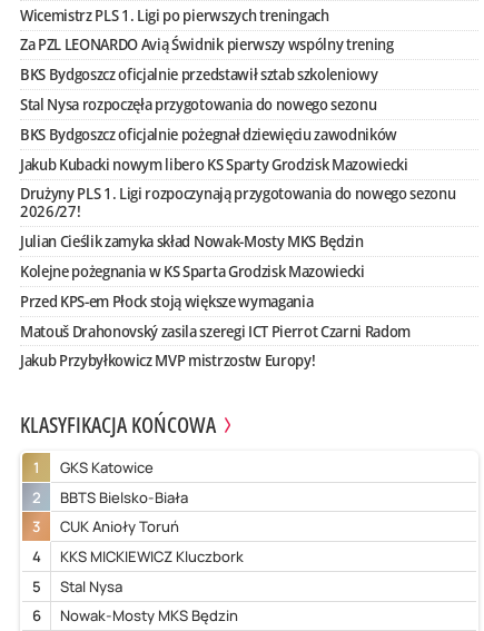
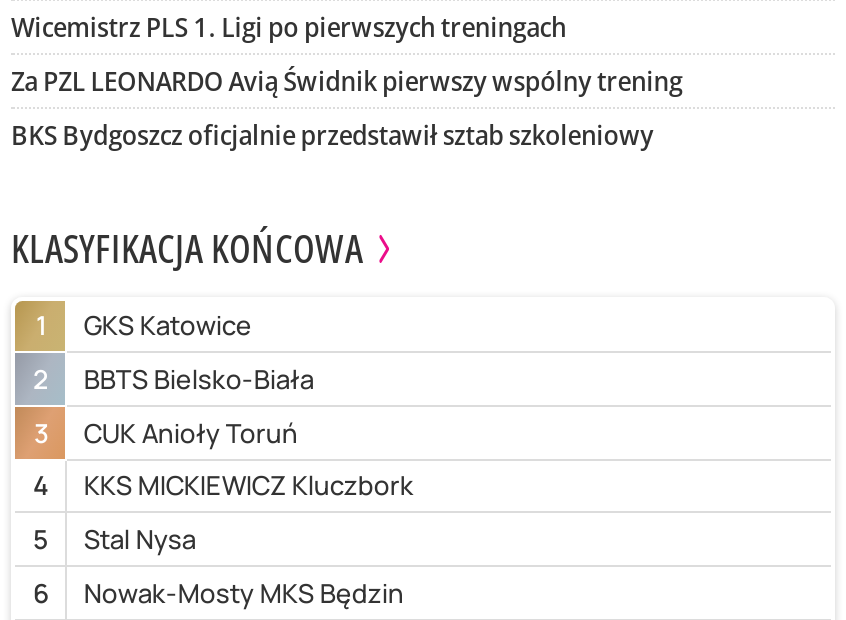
[20,93,456,371] Stal Nysa rozpoczęła przygotowania do nowego sezonu | BKS Bydgoszcz oficjalnie pożegnał dziewięciu zawodników | Jakub Kubacki nowym libero KS Sparty Grodzisk Mazowiecki | Drużyny PLS 1. Ligi rozpoczynają przygotowania do nowego sezonu | 2026/27! | Julian Cieślik zamyka skład Nowak-Mosty MKS Będzin | Kolejne pożegnania w KS Sparta Grodzisk Mazowiecki | Przed KPS-em Płock stoją większe wymagania | Matouš Drahonovský zasila szeregi ICT Pierrot Czarni Radom | Jakub Przybyłkowicz MVP mistrzostw Europy! -> none

